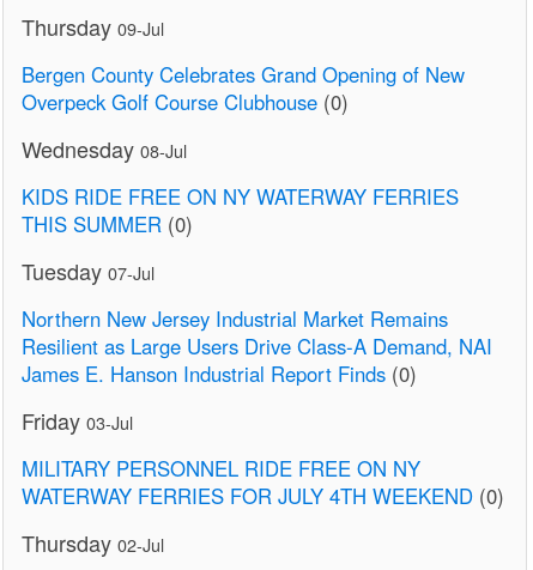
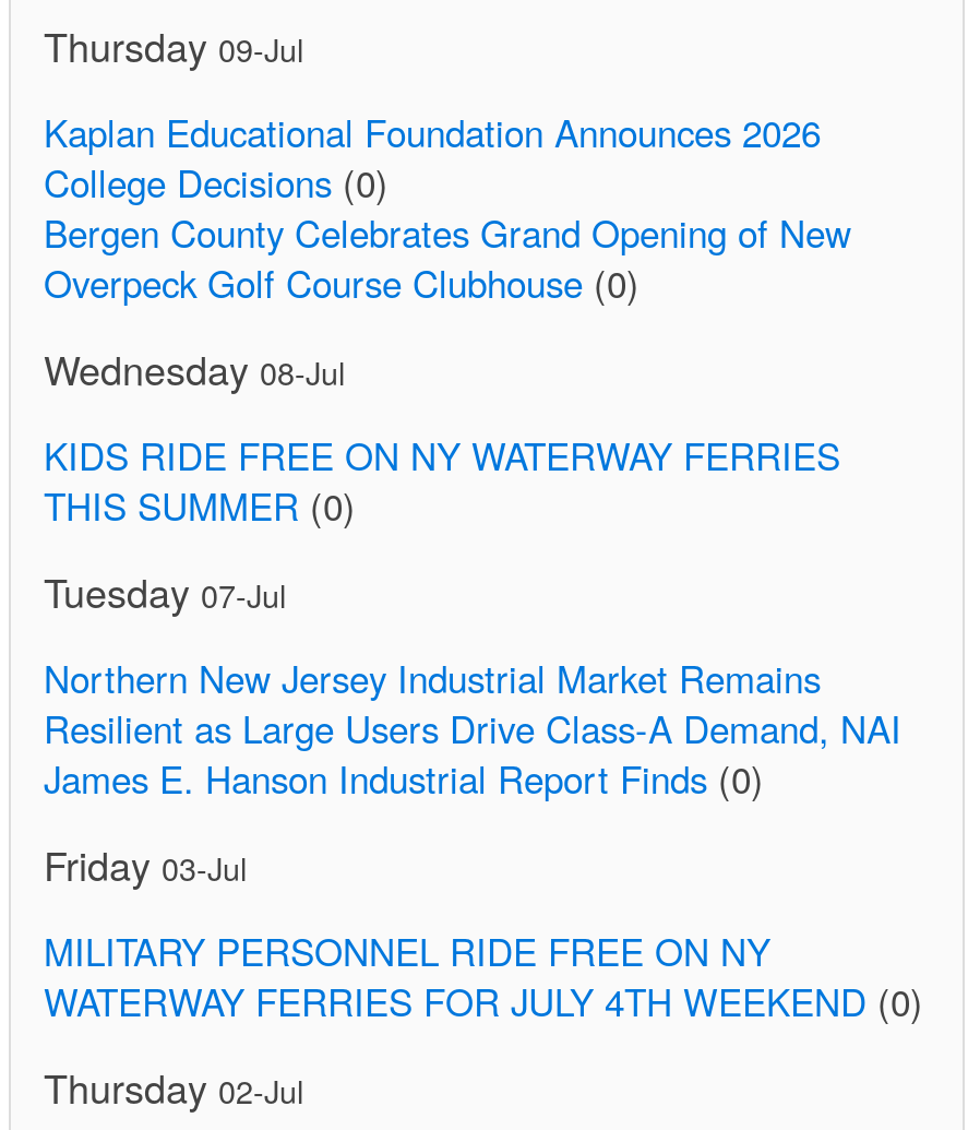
none -> [44,105,821,208] Kaplan Educational Foundation Announces 2026 | College Decisions (0)

